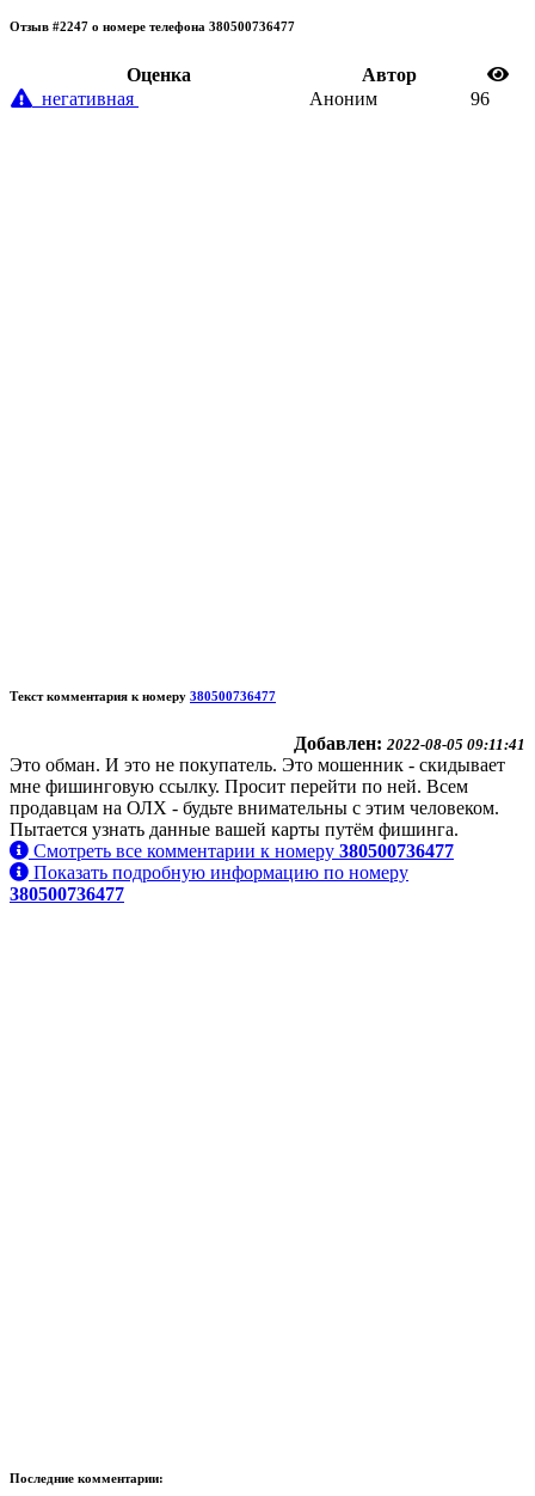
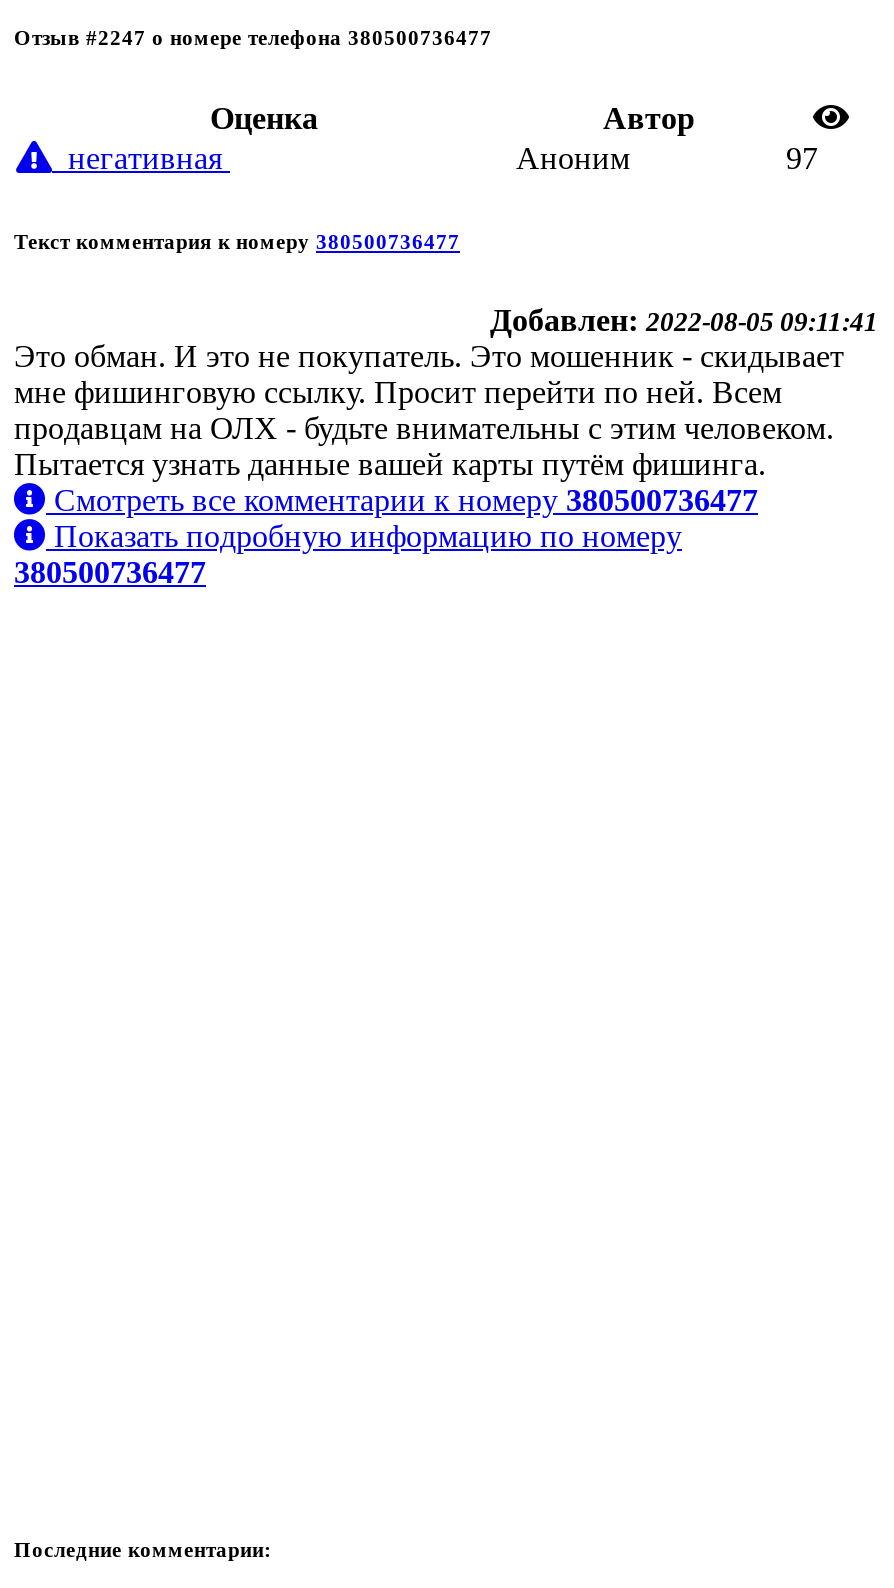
[471,89,490,109] 96 -> [786,141,818,175] 97

